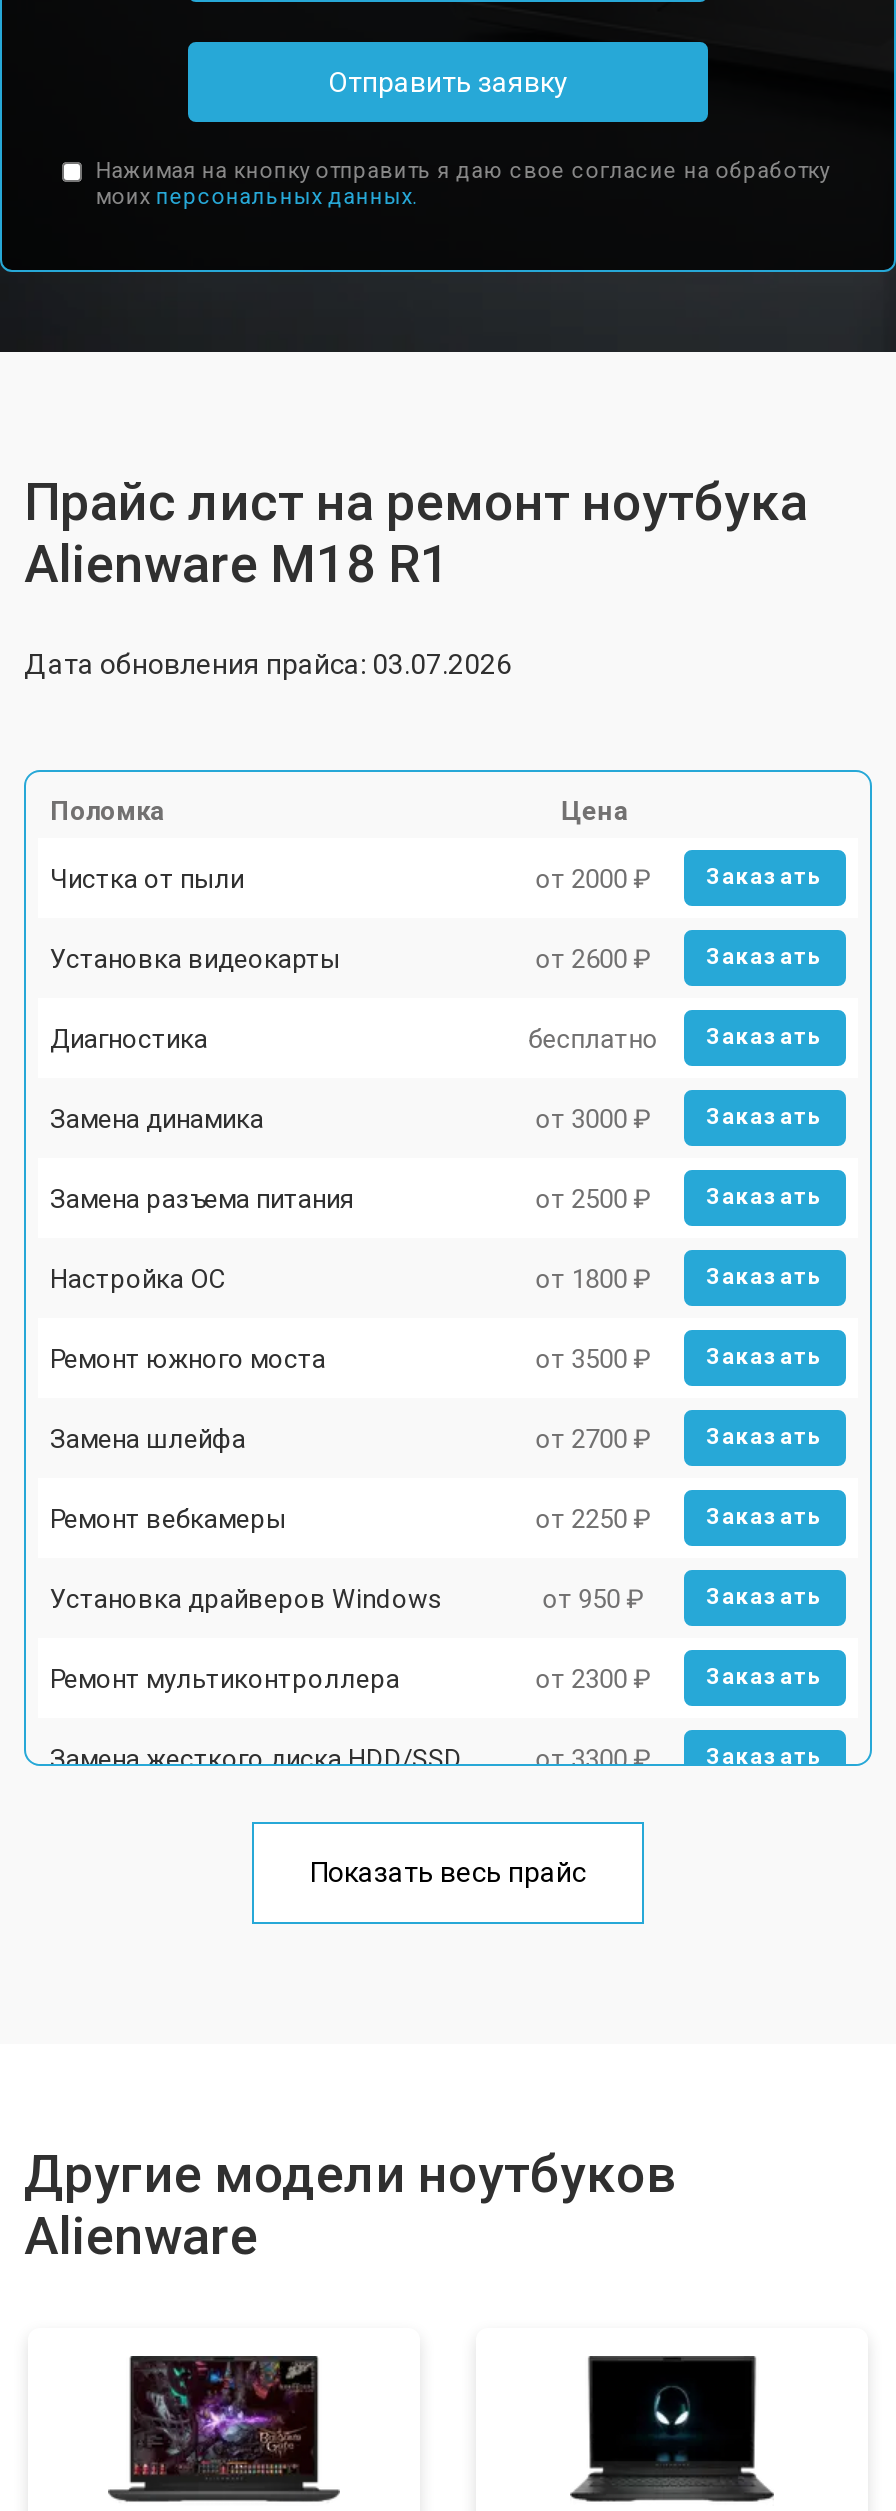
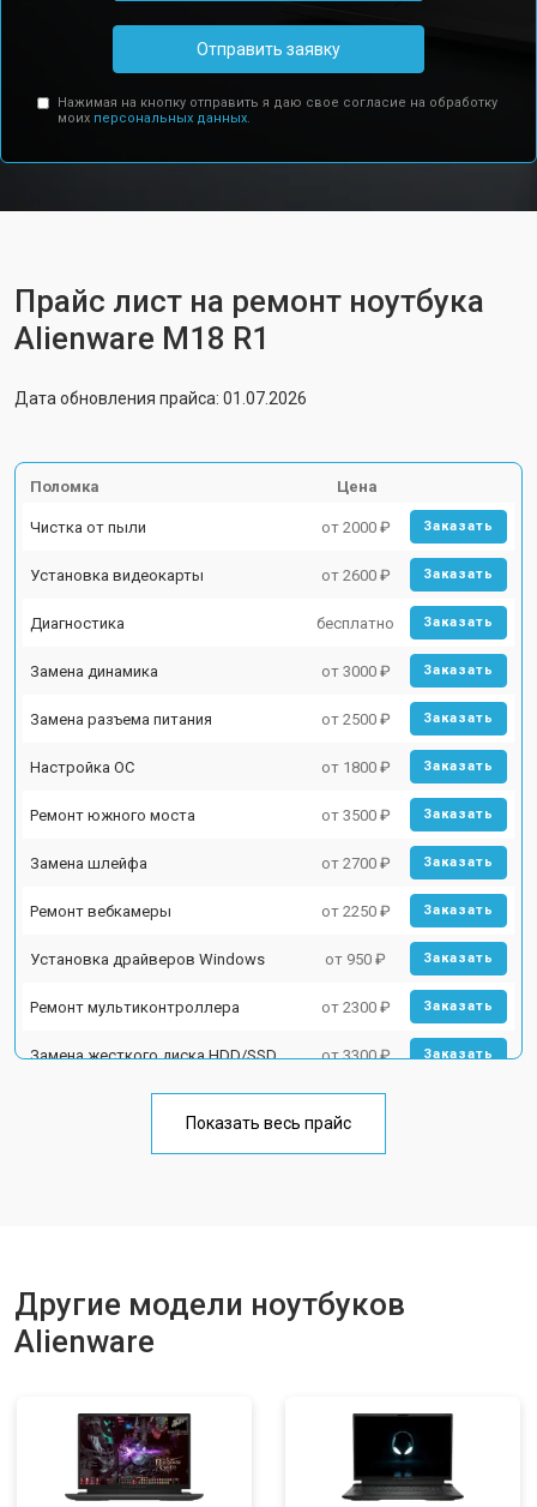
[24,648,512,680] Дата обновления прайса: 03.07.2026 -> [14,389,307,408] Дата обновления прайса: 01.07.2026

